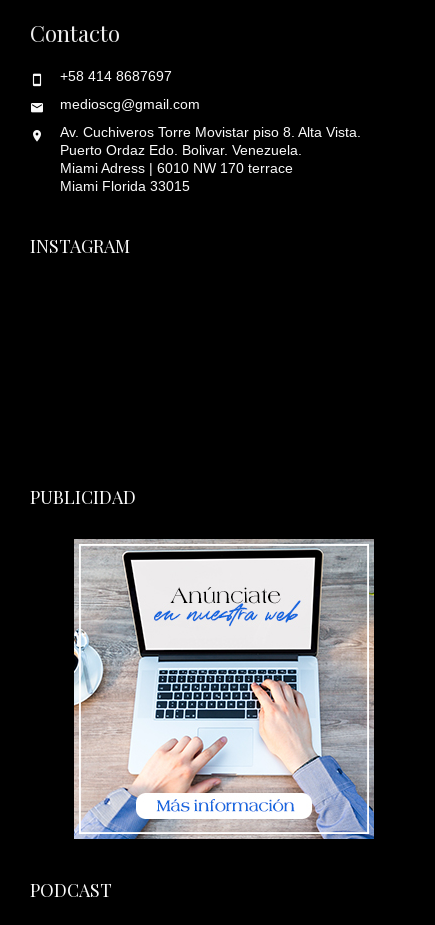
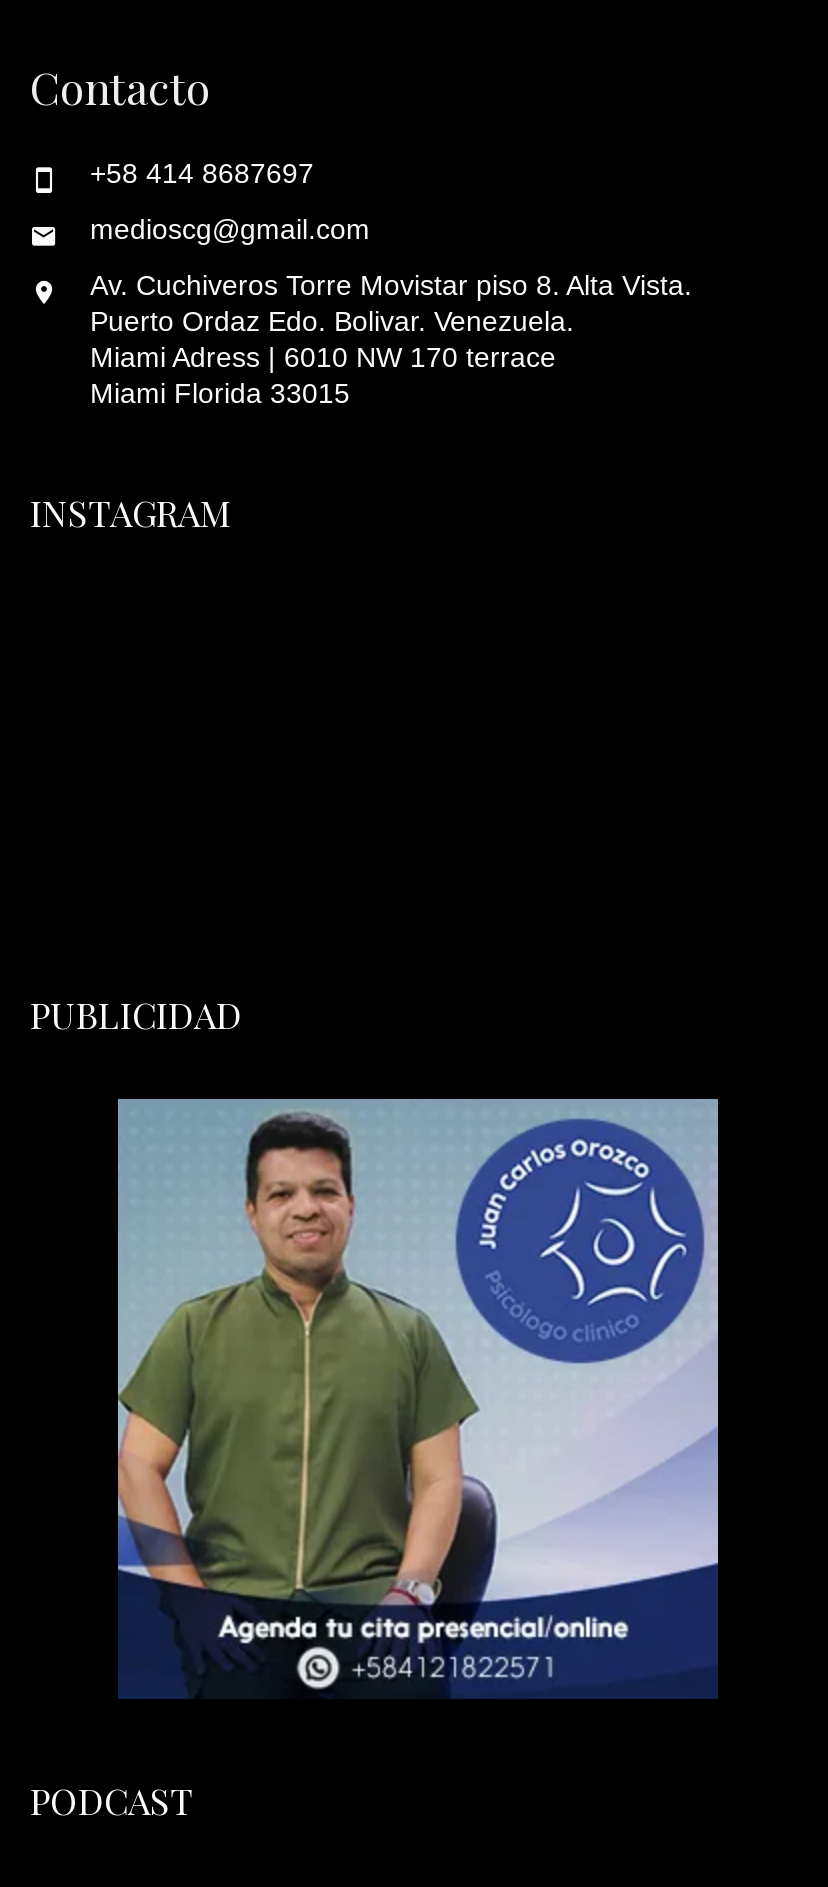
[73,538,375,840] [image] -> [116,1098,720,1700] [image]

